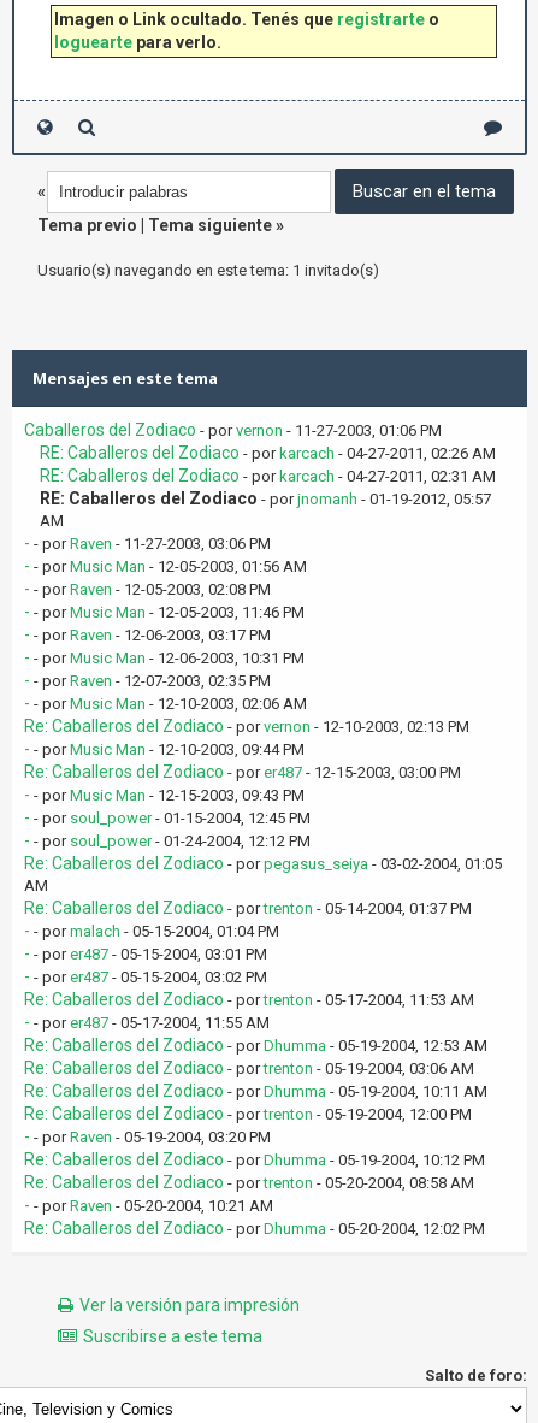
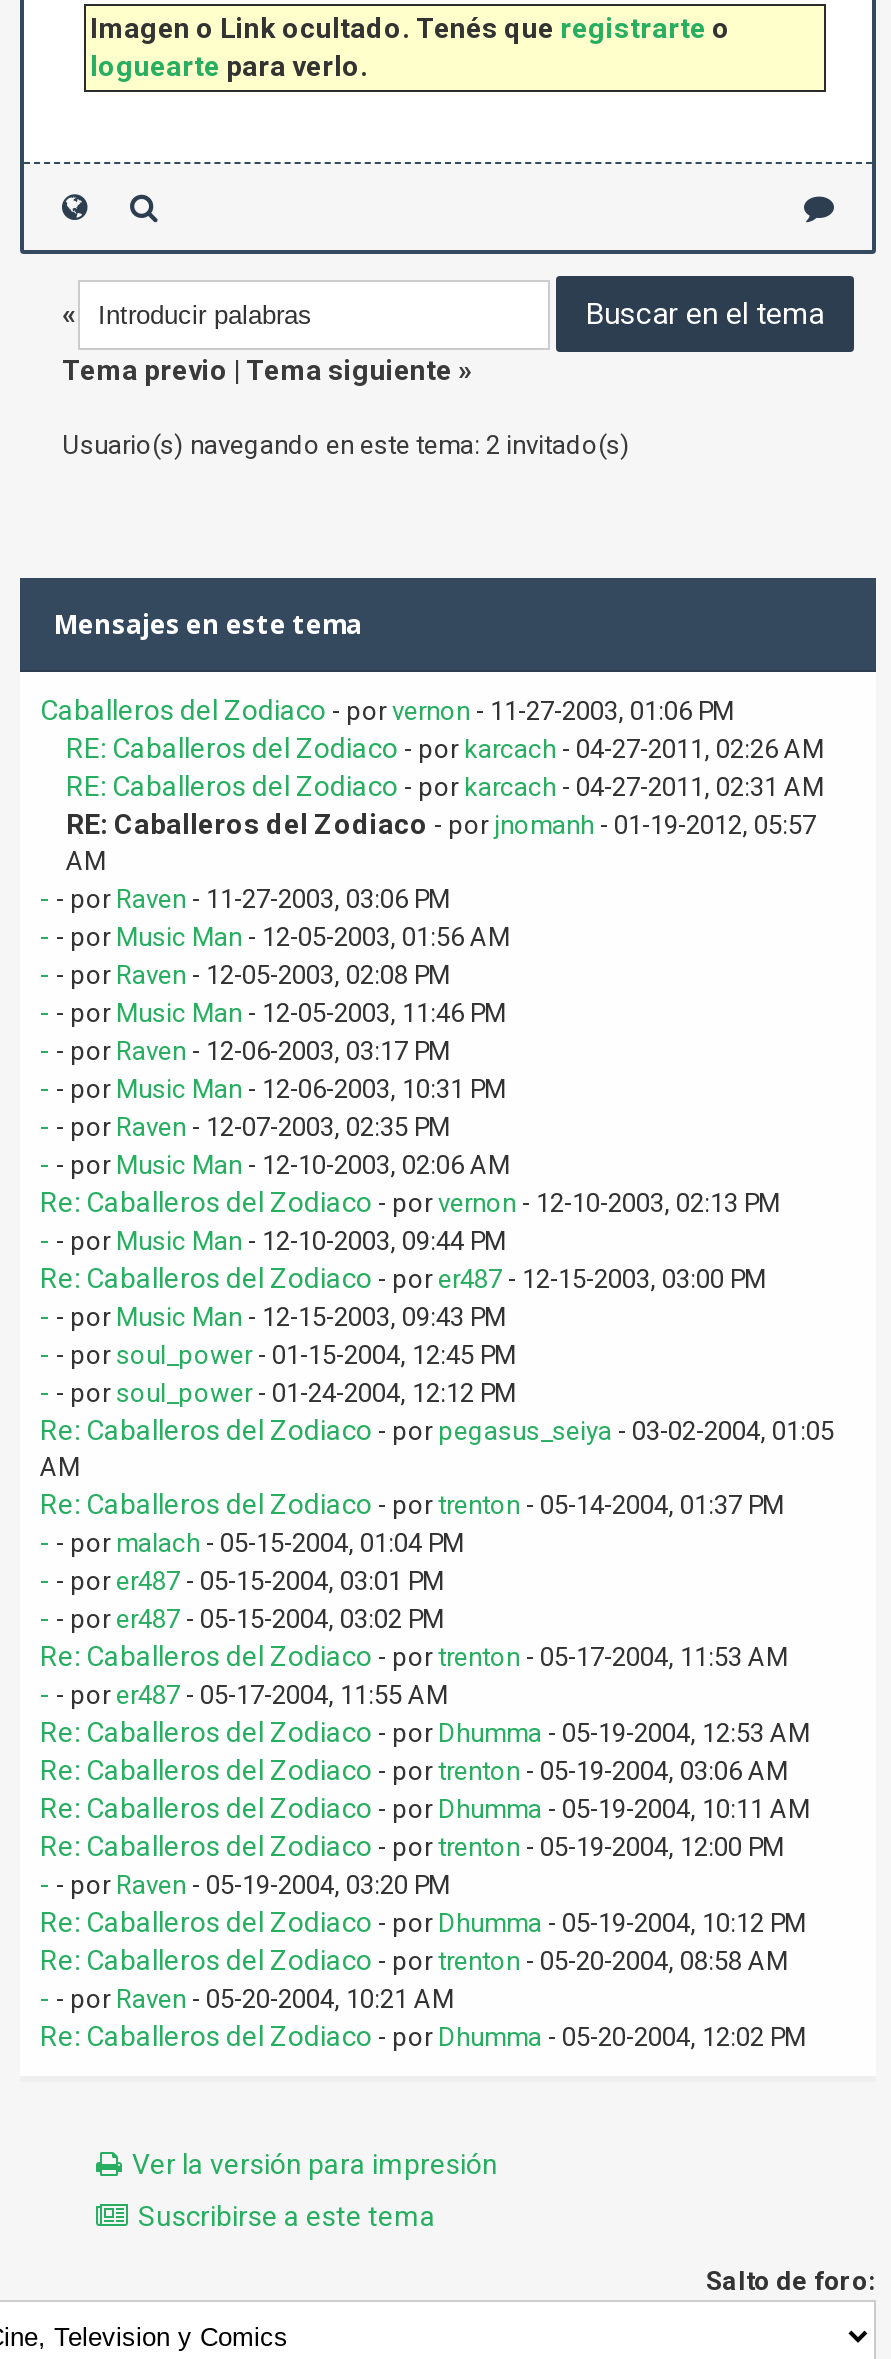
[37,261,379,279] Usuario(s) navegando en este tema: 1 invitado(s) -> [62,430,630,460] Usuario(s) navegando en este tema: 2 invitado(s)

